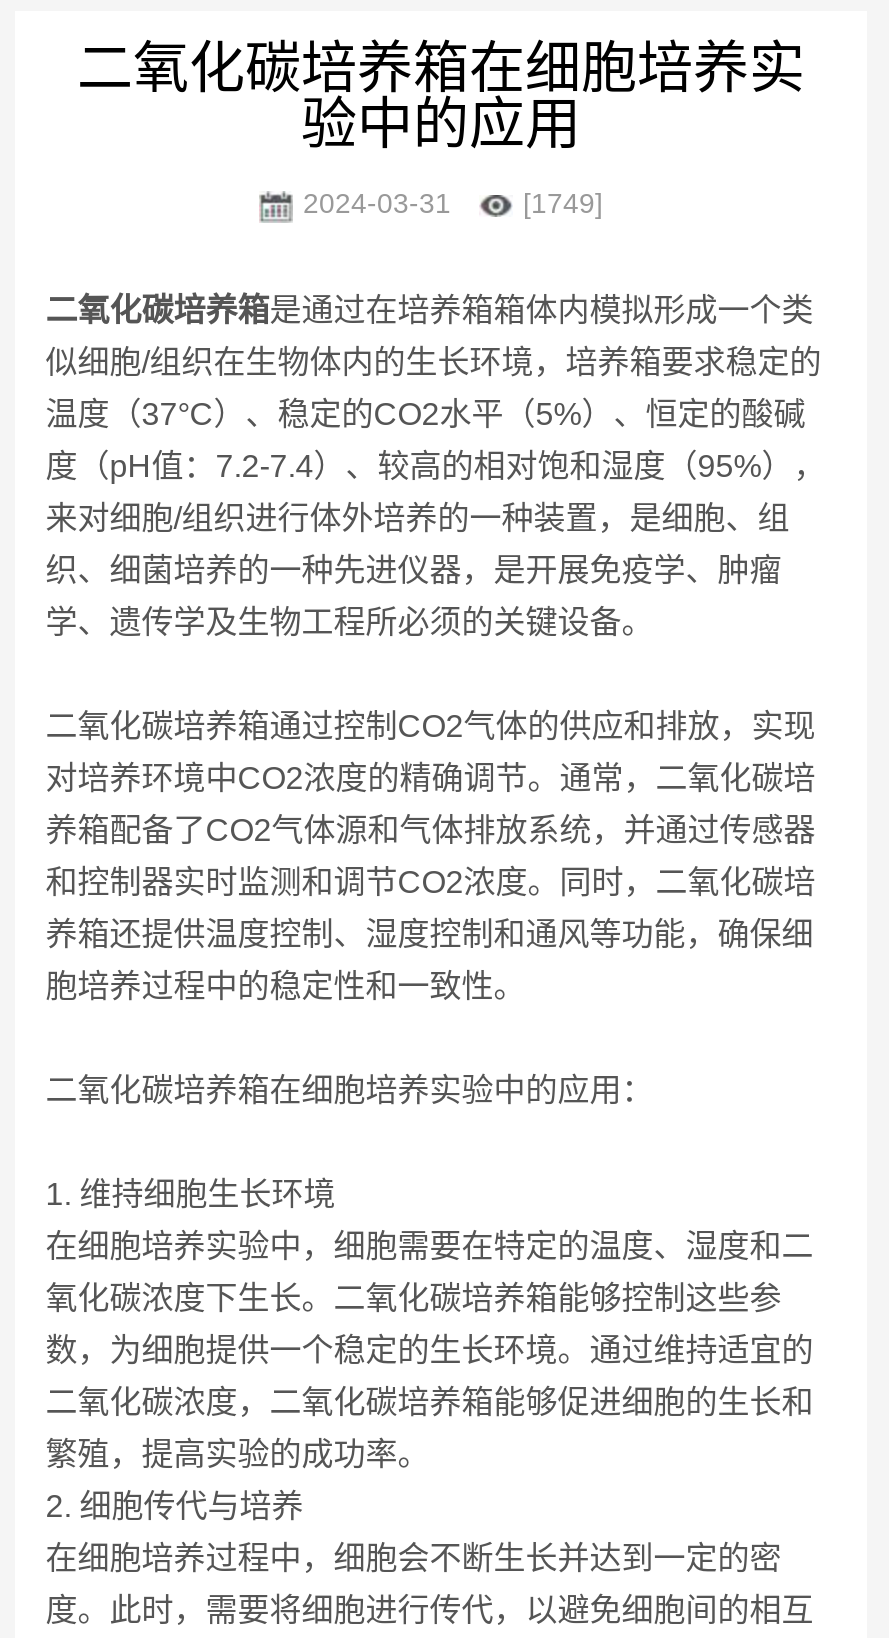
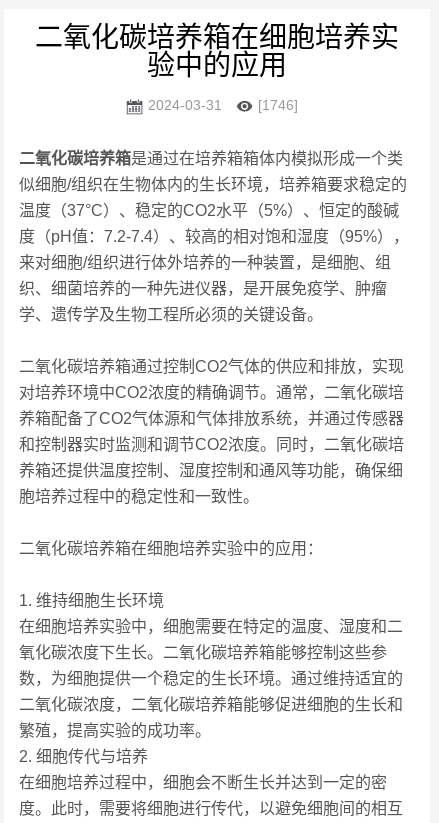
[523,187,603,219] [1749] -> [258,97,298,113] [1746]

